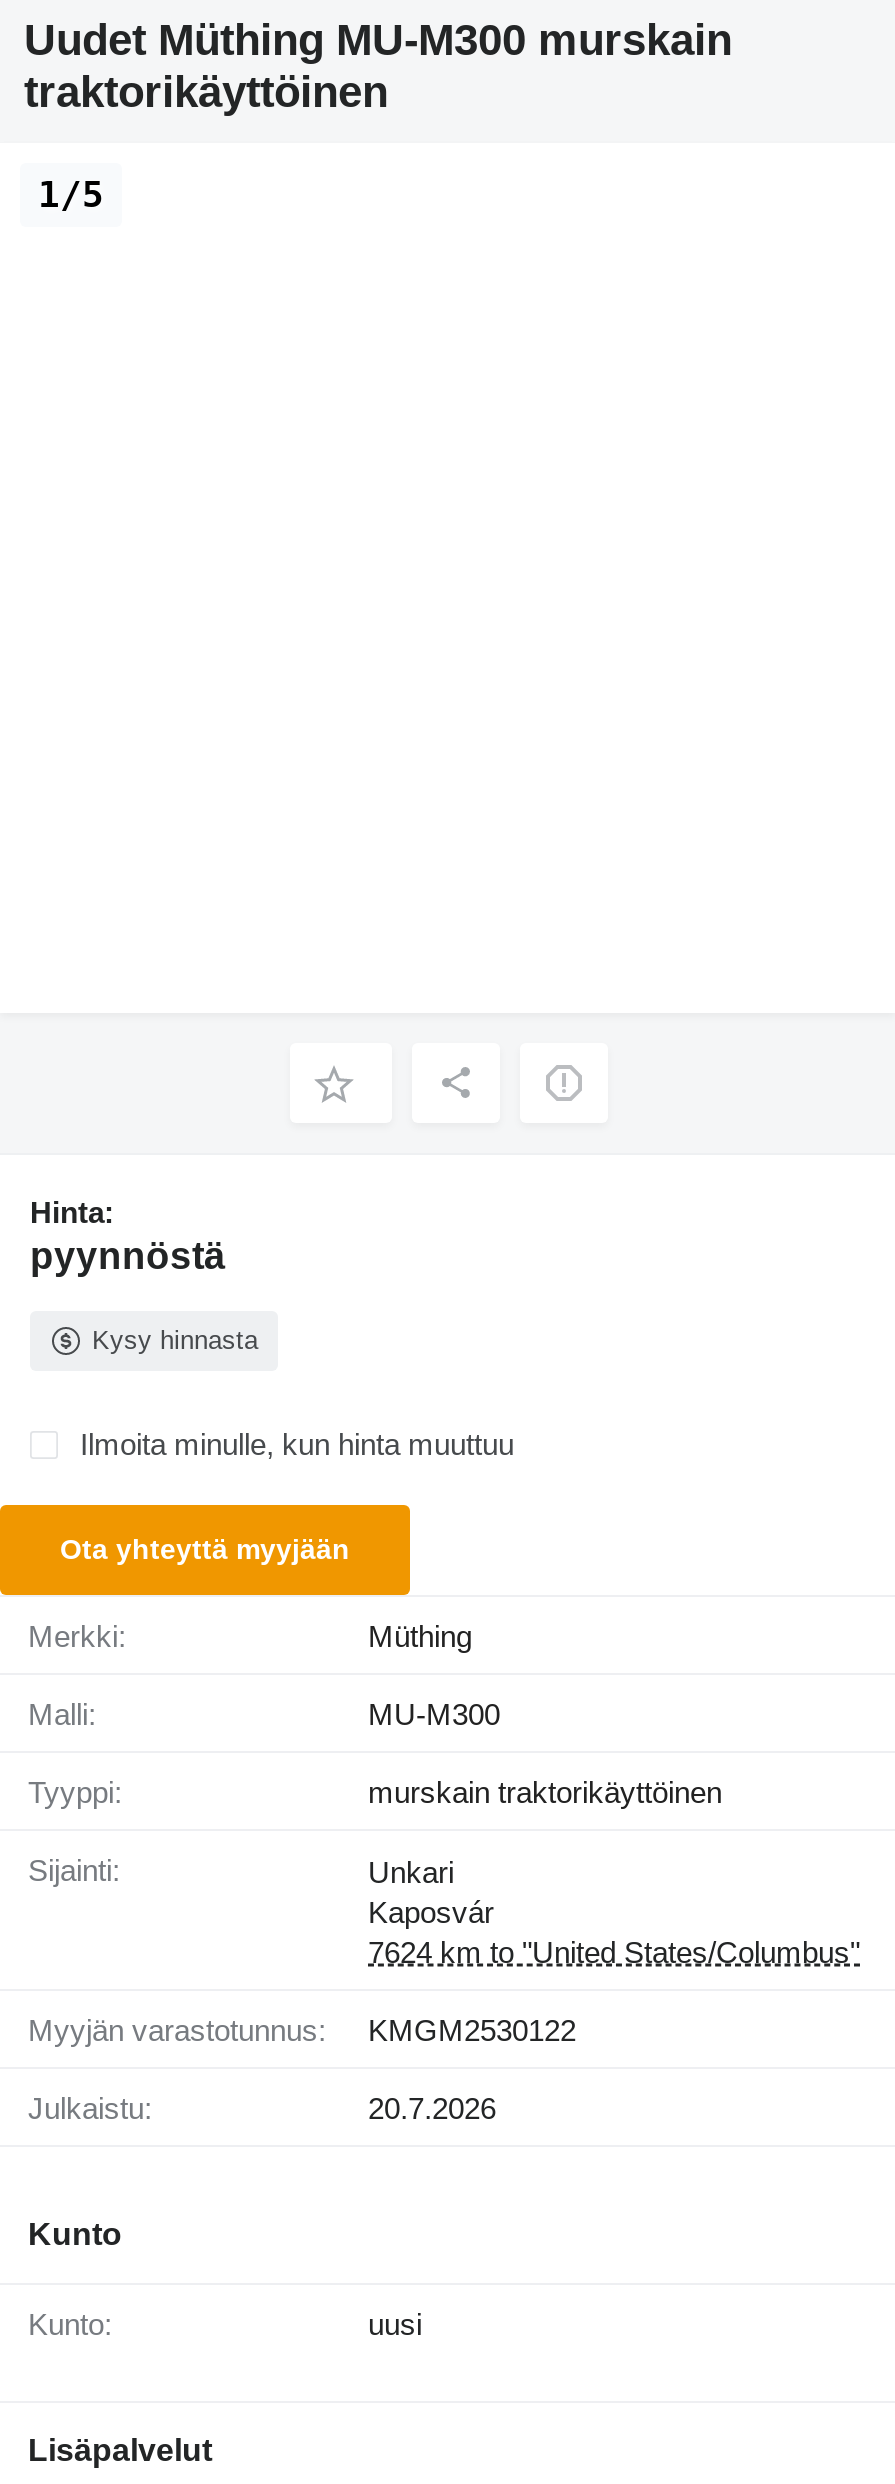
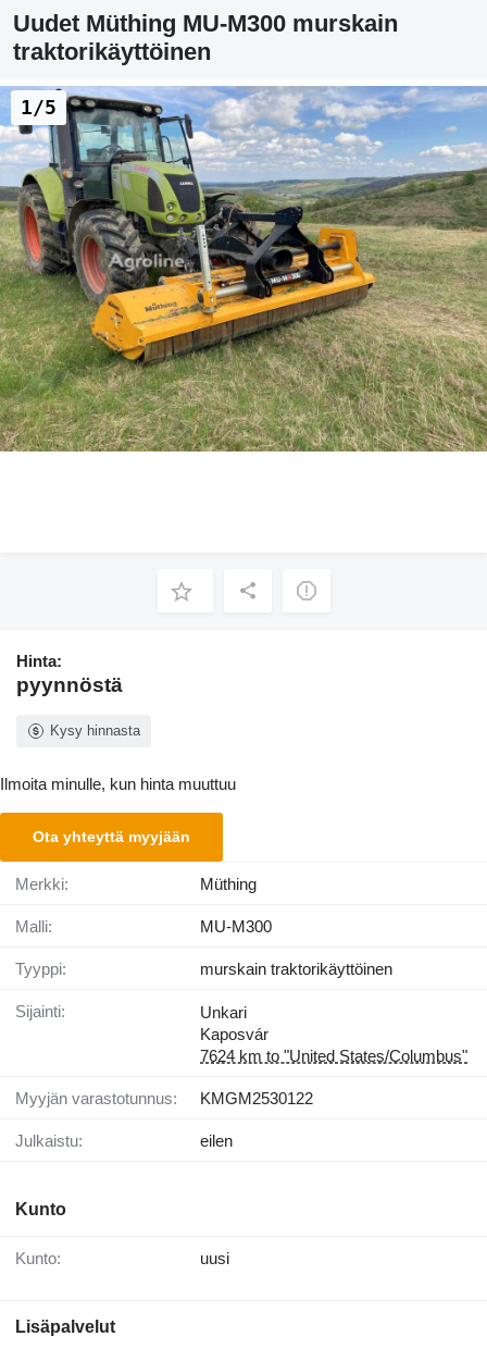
none -> [3,85,484,453] [image]
[368,2091,496,2125] 20.7.2026 -> [200,1132,233,1150] eilen

